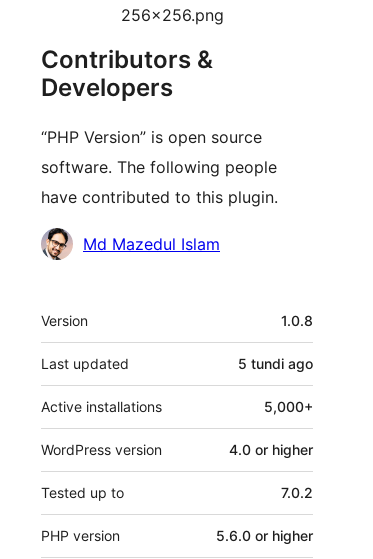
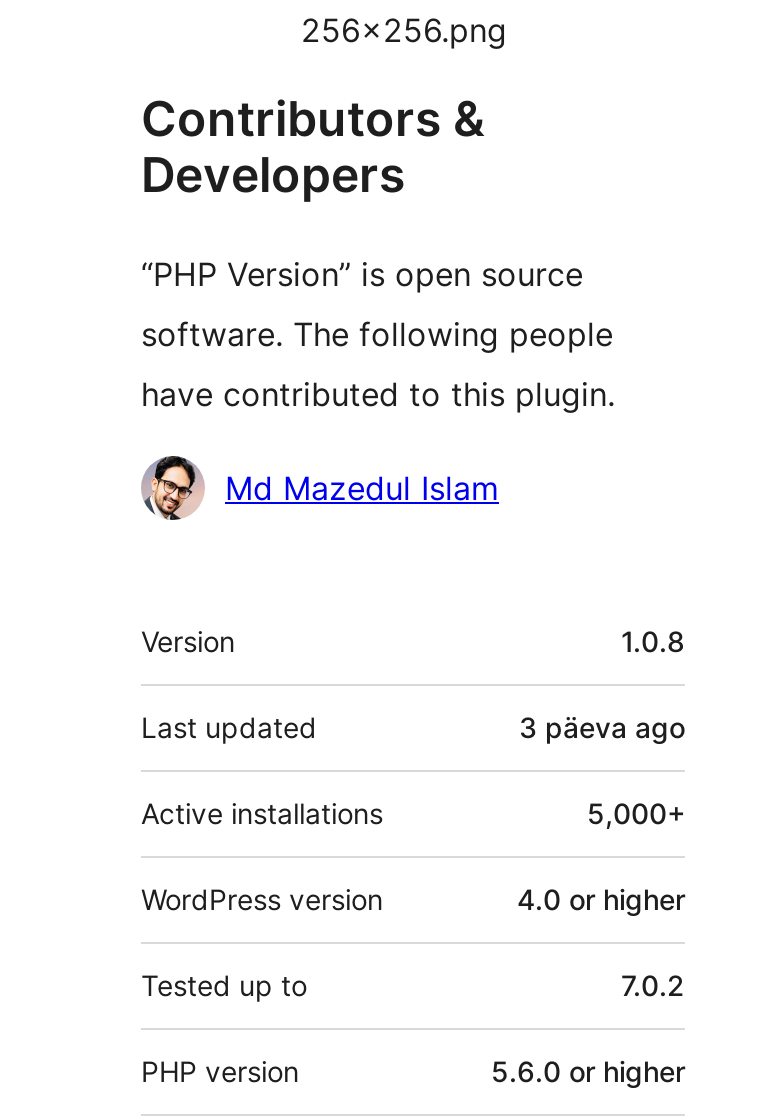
[238,355,313,372] 5 tundi ago -> [519,710,685,744] 3 päeva ago

